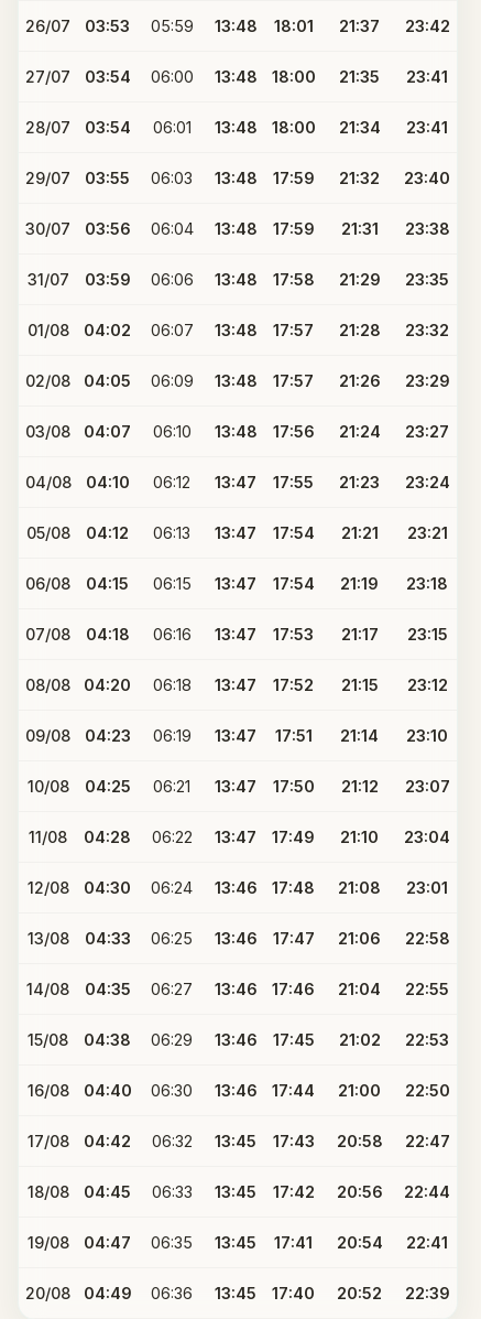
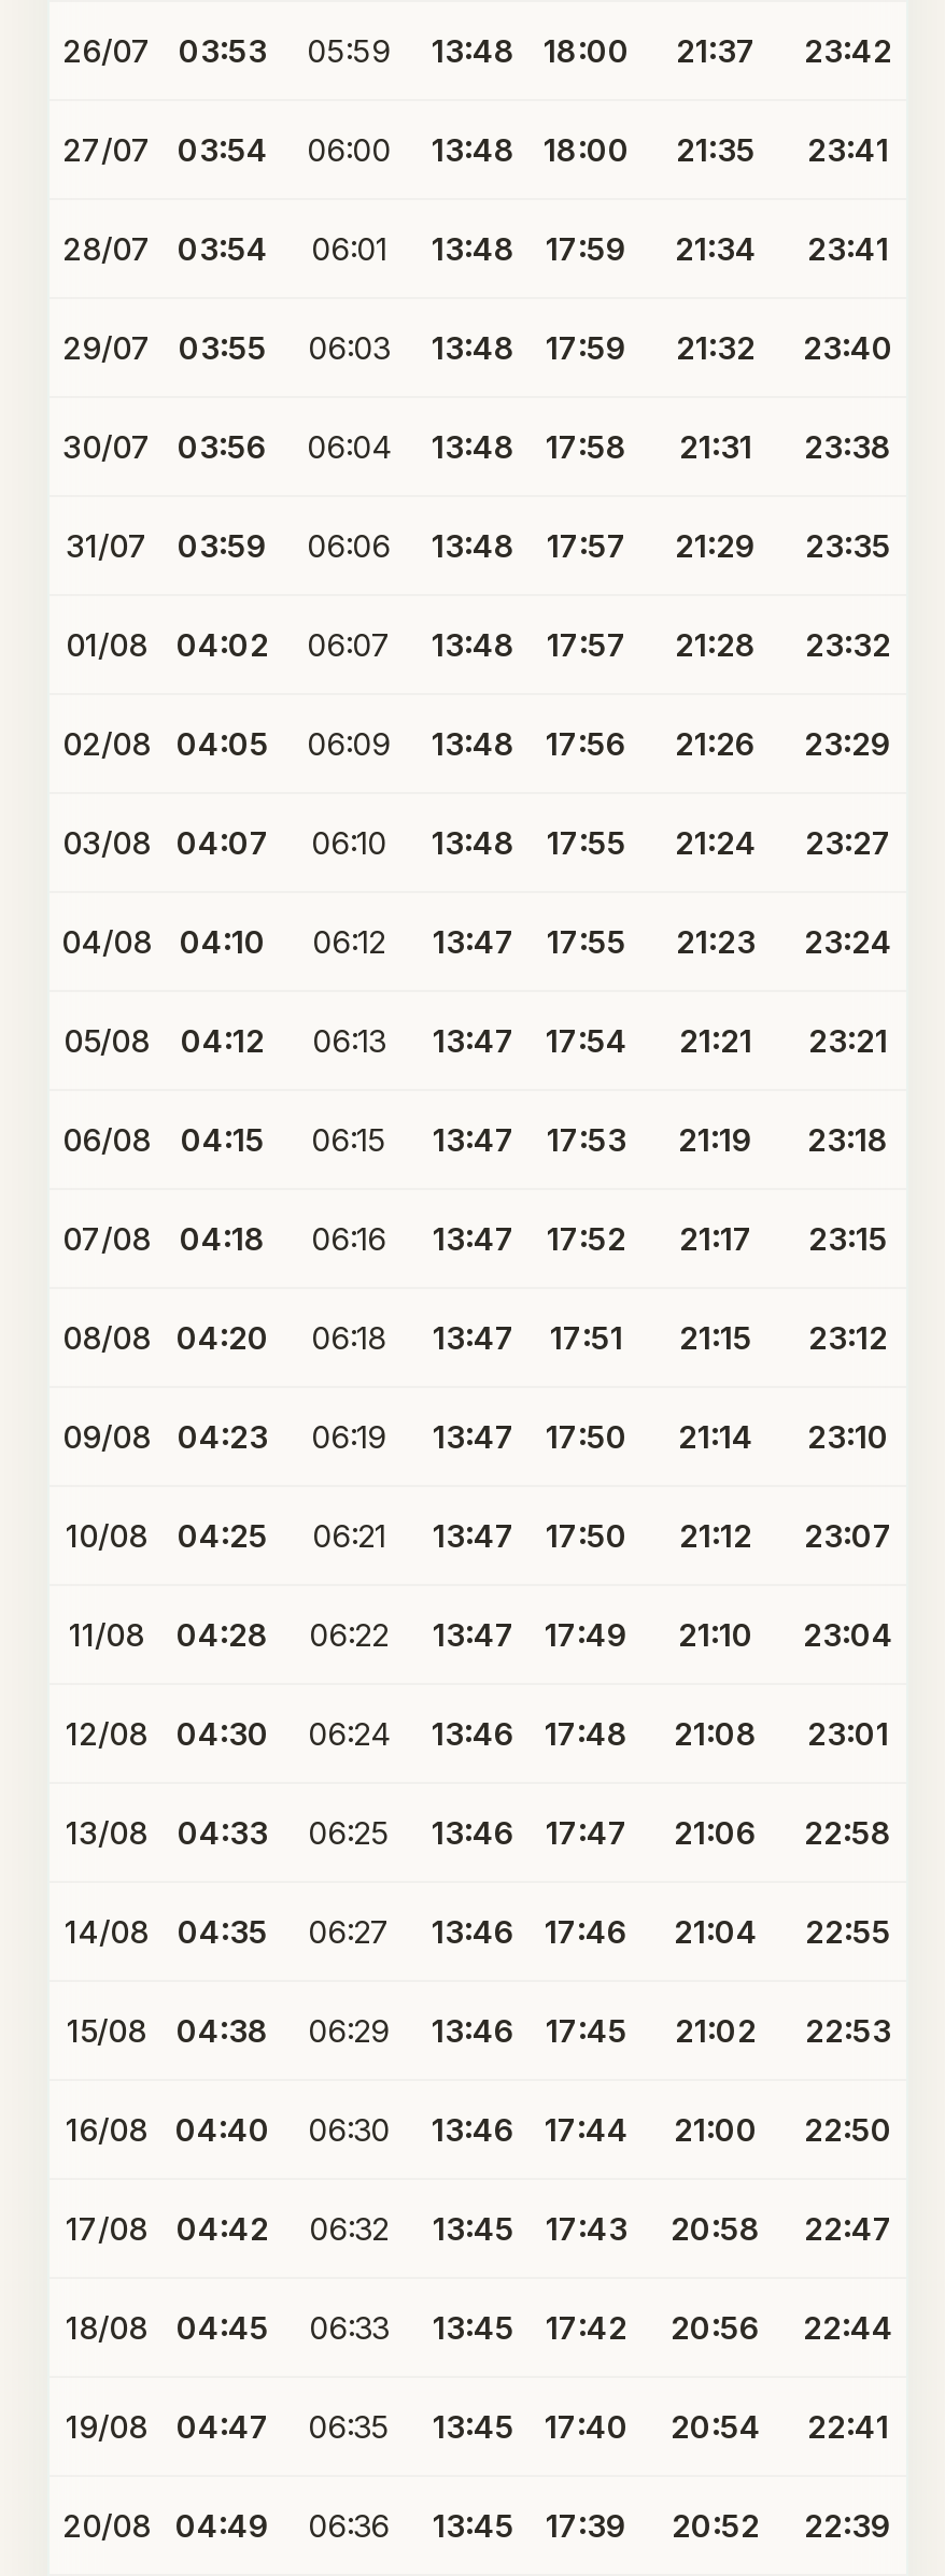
[25,17,450,35] 26/07 03:53 05:59 13:48 18:01 21:37 23:42 -> [62,32,892,69] 26/07 03:53 05:59 13:48 18:00 21:37 23:42
[25,118,448,137] 28/07 03:54 06:01 13:48 18:00 21:34 23:41 -> [62,230,889,267] 28/07 03:54 06:01 13:48 17:59 21:34 23:41
[25,219,450,238] 30/07 03:56 06:04 13:48 17:59 21:31 23:38 -> [62,428,892,465] 30/07 03:56 06:04 13:48 17:58 21:31 23:38
[27,270,449,289] 31/07 03:59 06:06 13:48 17:58 21:29 23:35 -> [66,527,891,564] 31/07 03:59 06:06 13:48 17:57 21:29 23:35
[25,371,450,390] 02/08 04:05 06:09 13:48 17:57 21:26 23:29 -> [62,725,892,762] 02/08 04:05 06:09 13:48 17:56 21:26 23:29
[25,422,449,441] 03/08 04:07 06:10 13:48 17:56 21:24 23:27 -> [62,824,891,861] 03/08 04:07 06:10 13:48 17:55 21:24 23:27
[25,574,448,593] 06/08 04:15 06:15 13:47 17:54 21:19 23:18 -> [62,1121,889,1158] 06/08 04:15 06:15 13:47 17:53 21:19 23:18
[25,625,447,644] 07/08 04:18 06:16 13:47 17:53 21:17 23:15 -> [62,1220,888,1257] 07/08 04:18 06:16 13:47 17:52 21:17 23:15
[25,675,447,694] 08/08 04:20 06:18 13:47 17:52 21:15 23:12 -> [62,1319,888,1356] 08/08 04:20 06:18 13:47 17:51 21:15 23:12
[25,726,448,745] 09/08 04:23 06:19 13:47 17:51 21:14 23:10 -> [62,1418,889,1455] 09/08 04:23 06:19 13:47 17:50 21:14 23:10
[27,1233,448,1252] 19/08 04:47 06:35 13:45 17:41 20:54 22:41 -> [66,2408,889,2445] 19/08 04:47 06:35 13:45 17:40 20:54 22:41
[25,1284,450,1302] 20/08 04:49 06:36 13:45 17:40 20:52 22:39 -> [62,2507,892,2544] 20/08 04:49 06:36 13:45 17:39 20:52 22:39

